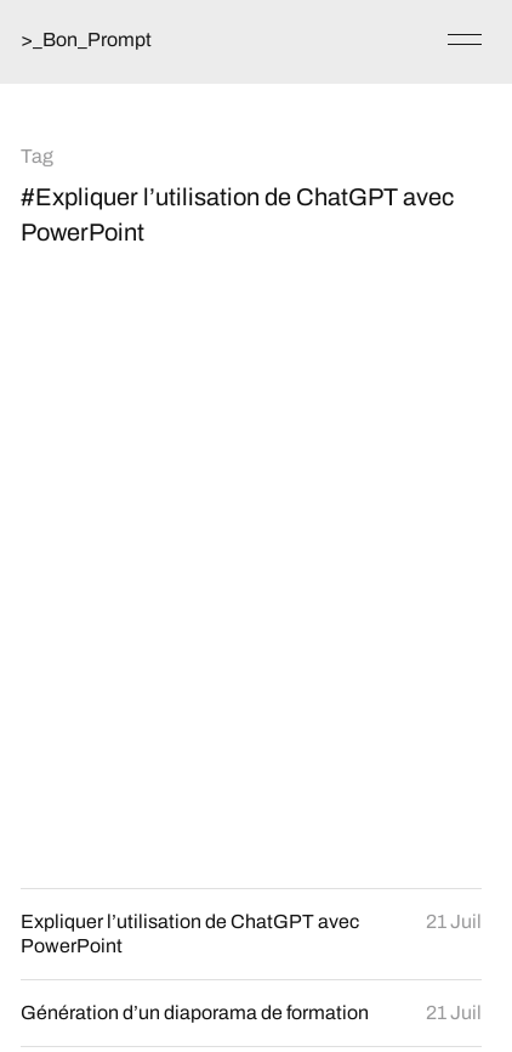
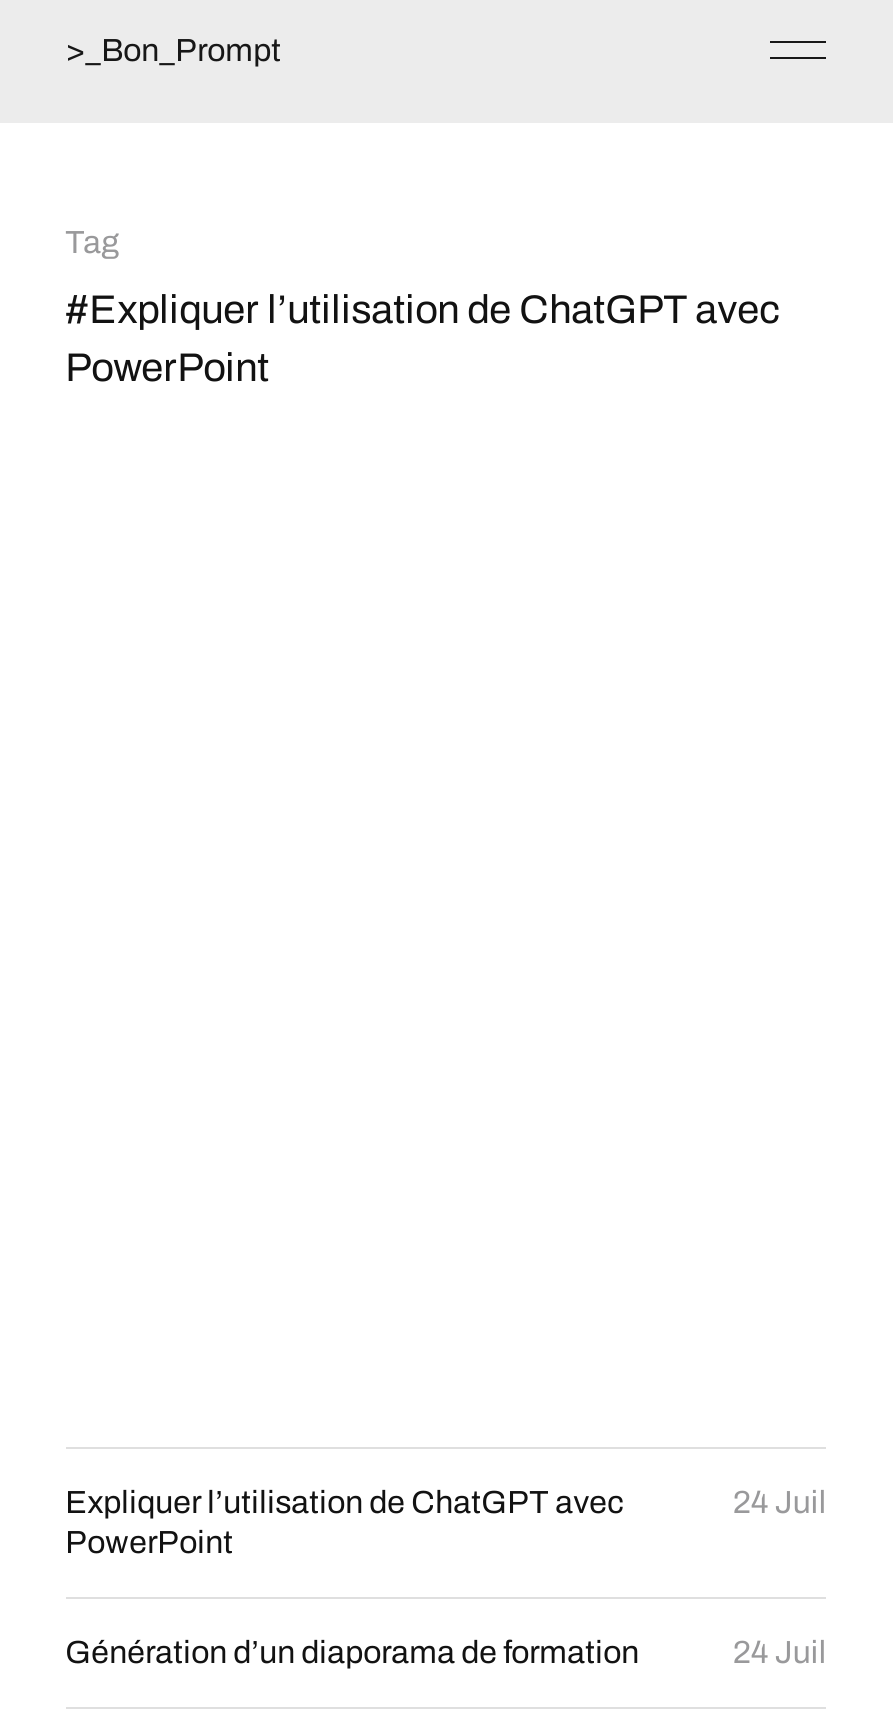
[426,911,482,932] 21 Juil -> [733,1485,827,1519] 24 Juil
[426,1002,482,1023] 21 Juil -> [733,1635,827,1669] 24 Juil

